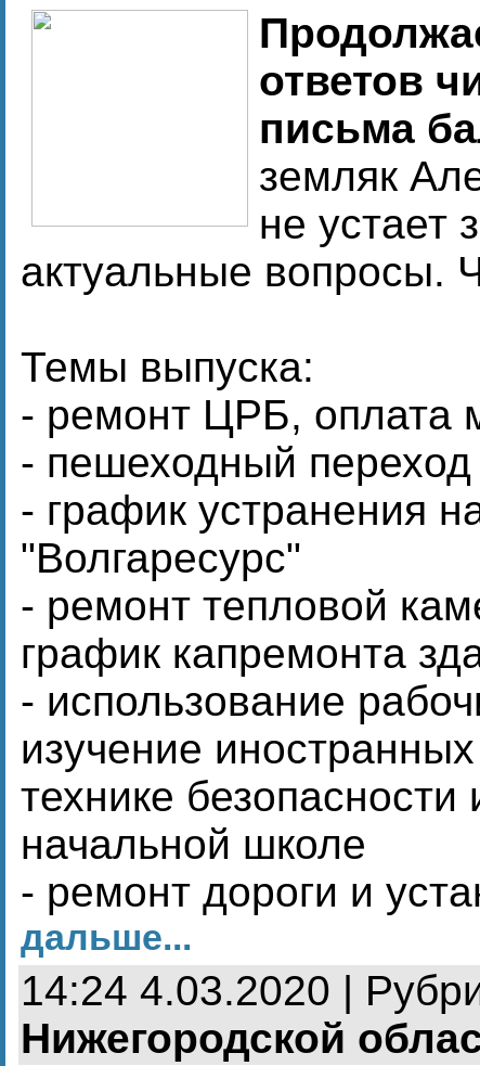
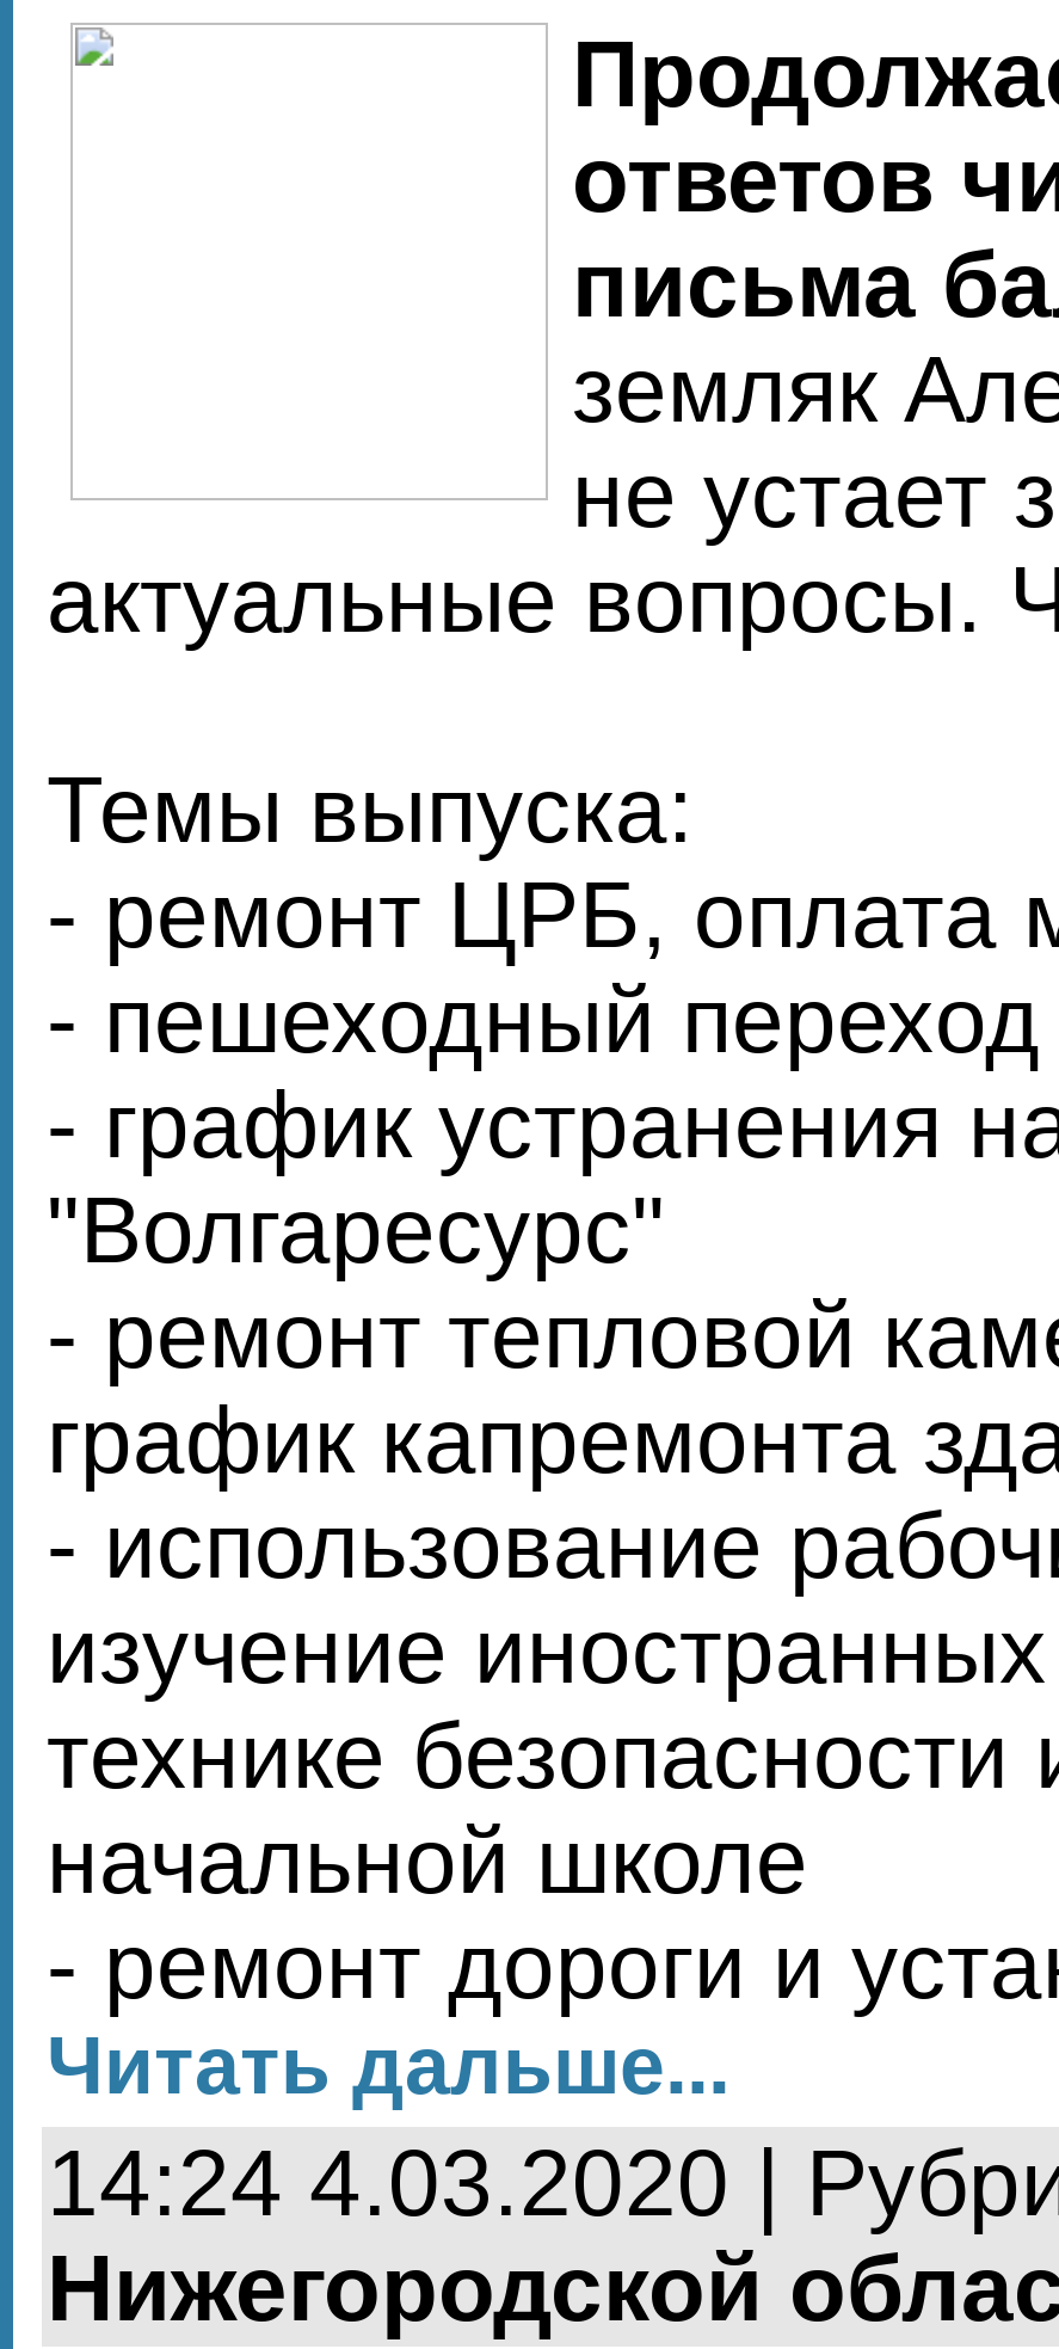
[21,916,192,957] дальше... -> [47,2018,729,2109] Читать дальше...

